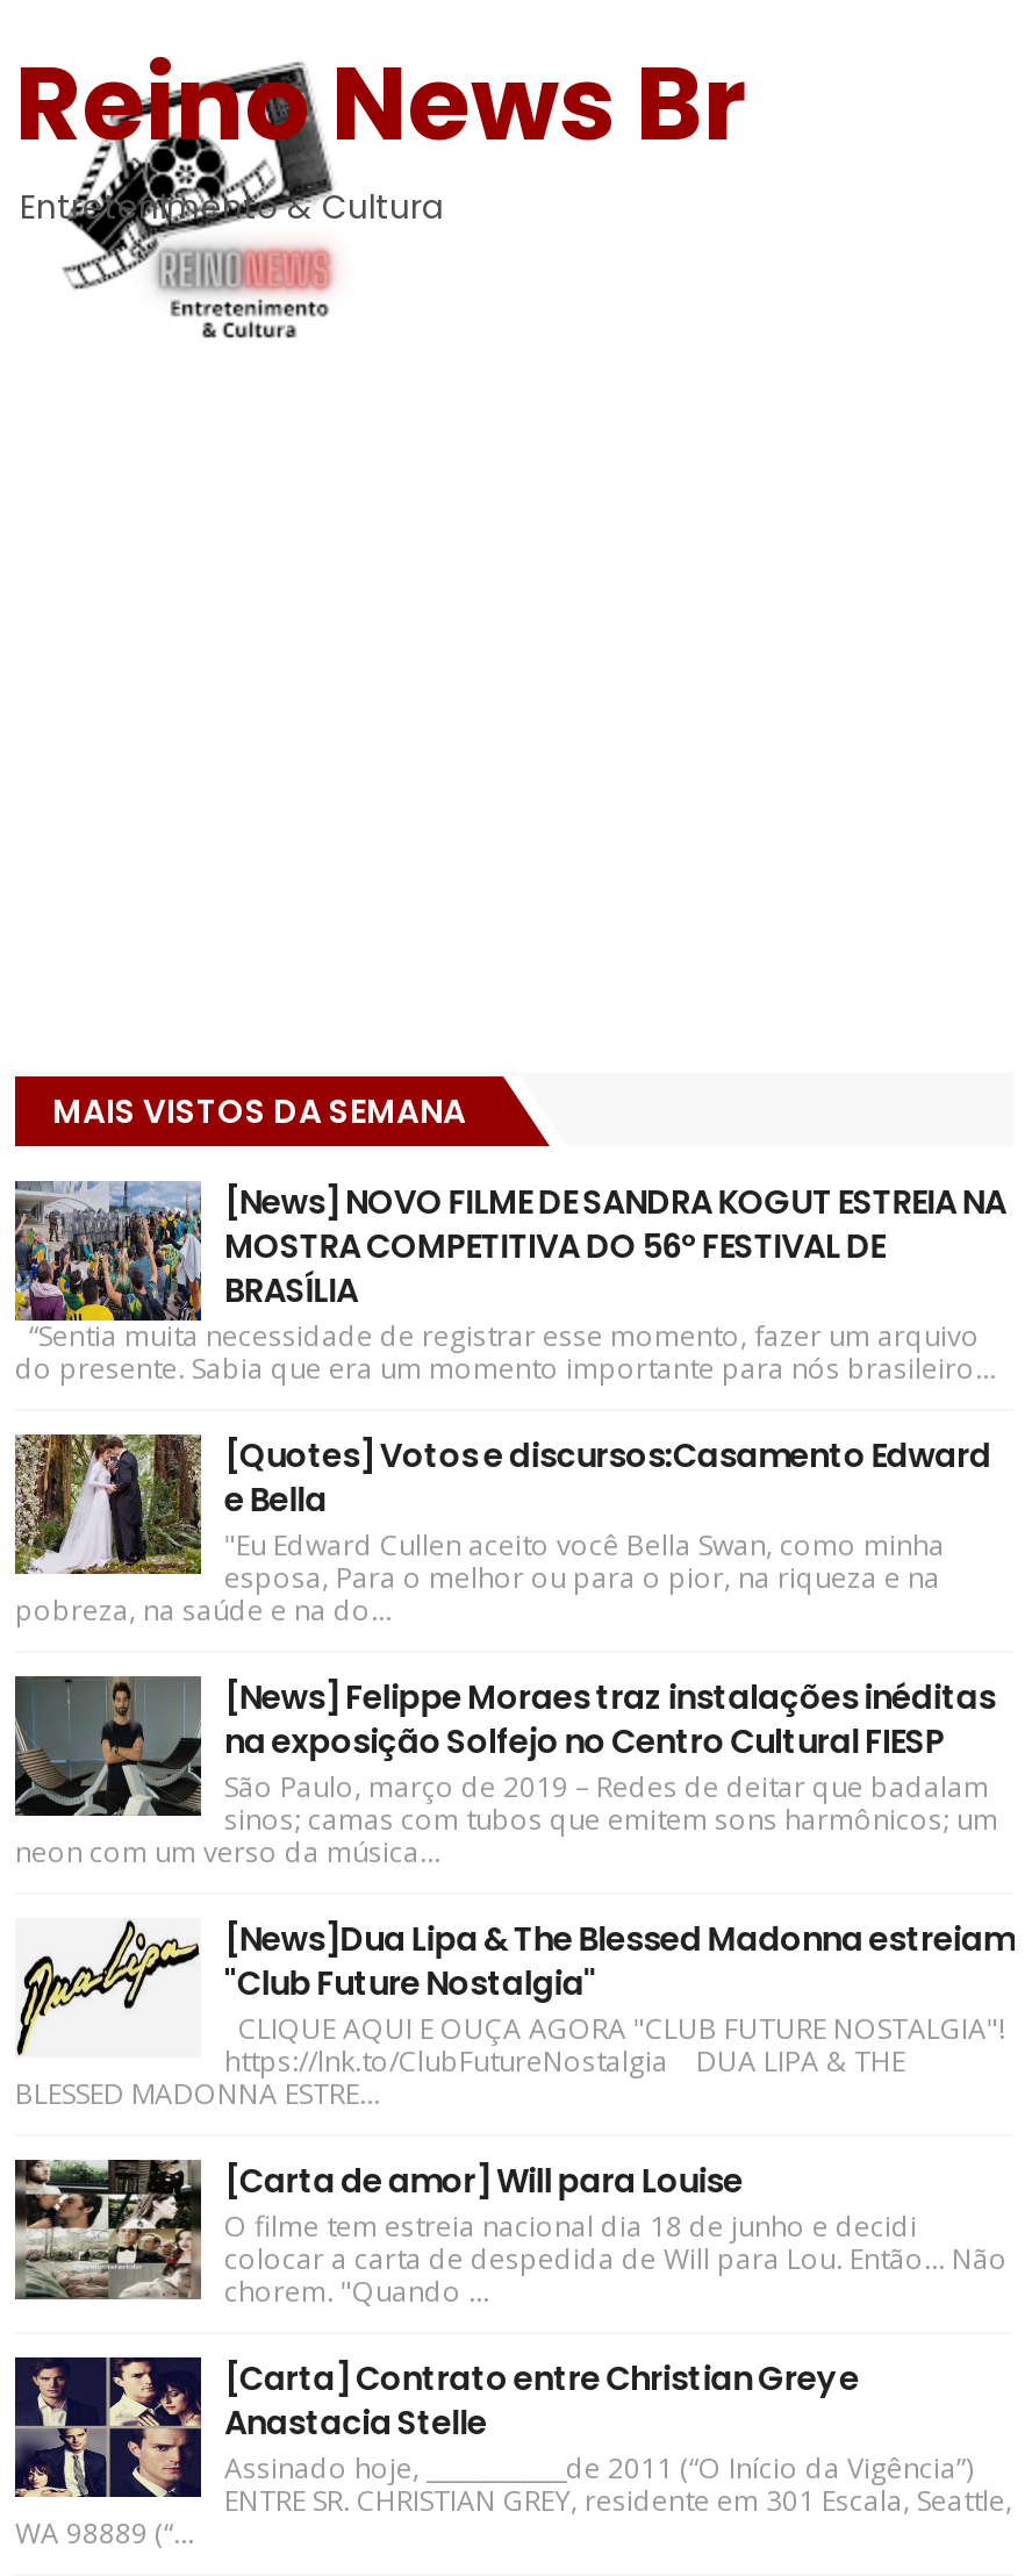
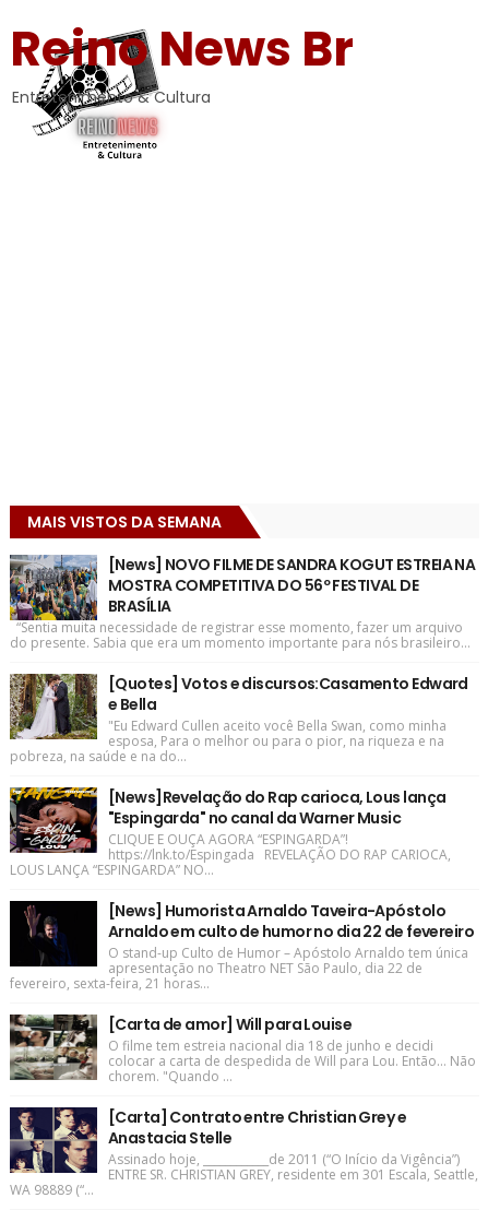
[13,1674,998,1872] [image] | [News] Felippe Moraes traz instalações inéditas | na exposição Solfejo no Centro Cultural FIESP | São Paulo, março de 2019 – Redes de deitar que badalam | sinos; camas com tubos que emitem sons harmônicos; um | neon com um verso da música... -> [9,786,451,879] [image] | [News]Revelação do Rap carioca, Lous lança | "Espingarda" no canal da Warner Music | CLIQUE E OUÇA AGORA “ESPINGARDA”! | https://lnk.to/Espingada REVELAÇÃO DO RAP CARIOCA, | LOUS LANÇA “ESPINGARDA” NO...
[15,1916,1014,2113] [image] | [News]Dua Lipa & The Blessed Madonna estreiam | "Club Future Nostalgia" | CLIQUE AQUI E OUÇA AGORA "CLUB FUTURE NOSTALGIA"! | https://lnk.to/ClubFutureNostalgia DUA LIPA & THE | BLESSED MADONNA ESTRE... -> [9,900,474,993] [image] | [News] Humorista Arnaldo Taveira-Apóstolo | Arnaldo em culto de humor no dia 22 de fevereiro | O stand-up Culto de Humor – Apóstolo Arnaldo tem única | apresentação no Theatro NET São Paulo, dia 22 de | fevereiro, sexta-feira, 21 horas...

